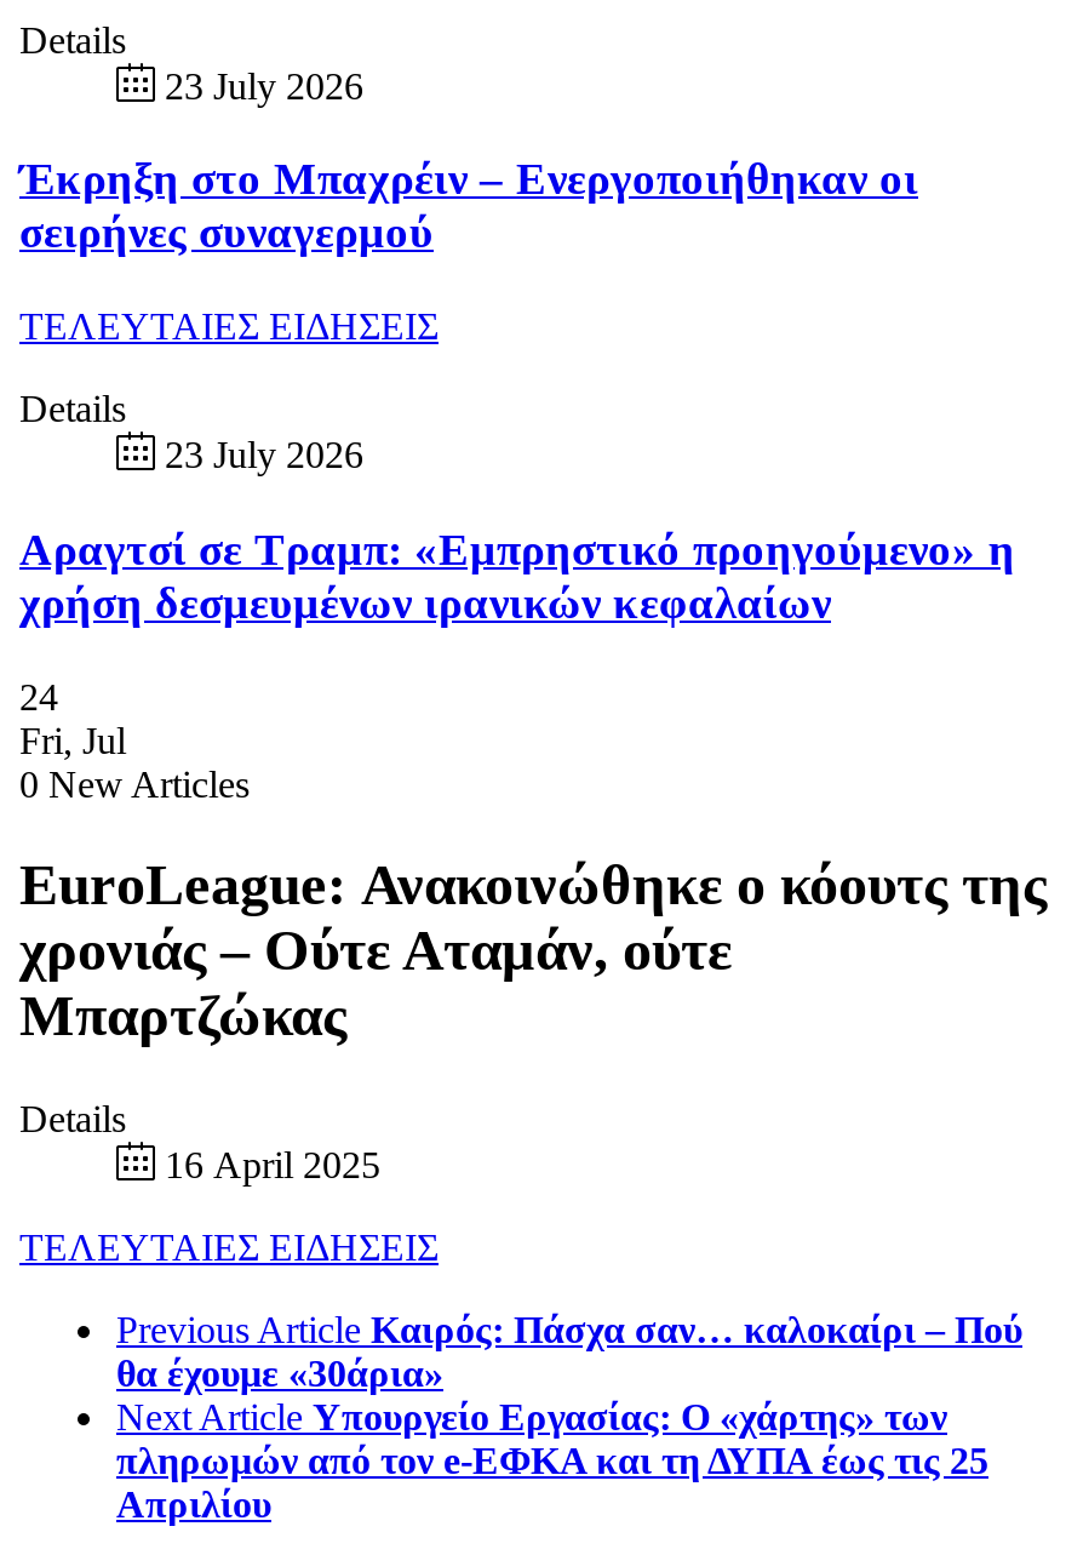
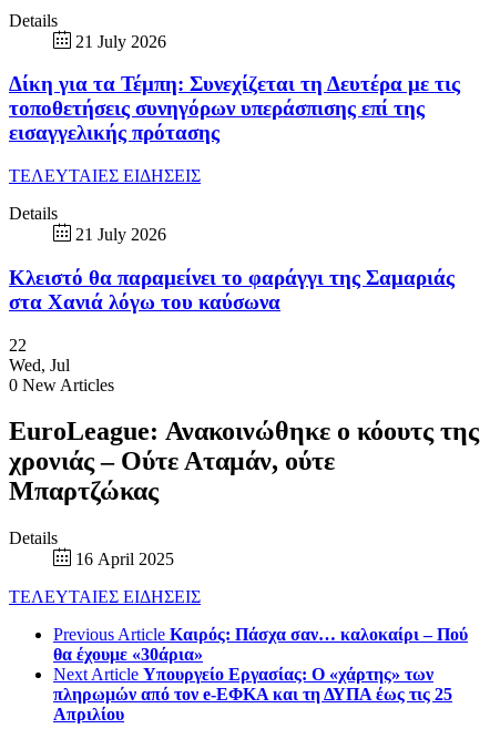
[165,65,363,106] 23 July 2026 -> [75,32,166,51] 21 July 2026
[19,154,918,258] Έκρηξη στο Μπαχρέιν – Ενεργοποιήθηκαν οι | σειρήνες συναγερμού -> [9,72,460,144] Δίκη για τα Τέμπη: Συνεχίζεται τη Δευτέρα με τις | τοποθετήσεις συνηγόρων υπεράσπισης επί της | εισαγγελικής πρότασης
[165,434,363,475] 23 July 2026 -> [75,225,166,244] 21 July 2026
[19,523,1015,627] Αραγτσί σε Τραμπ: «Εμπρηστικό προηγούμενο» η | χρήση δεσμευμένων ιρανικών κεφαλαίων -> [9,266,455,313] Κλειστό θα παραμείνει το φαράγγι της Σαμαριάς | στα Χανιά λόγω του καύσωνα
[19,675,126,760] 24 | Fri, Jul -> [9,335,70,374] 22 | Wed, Jul

